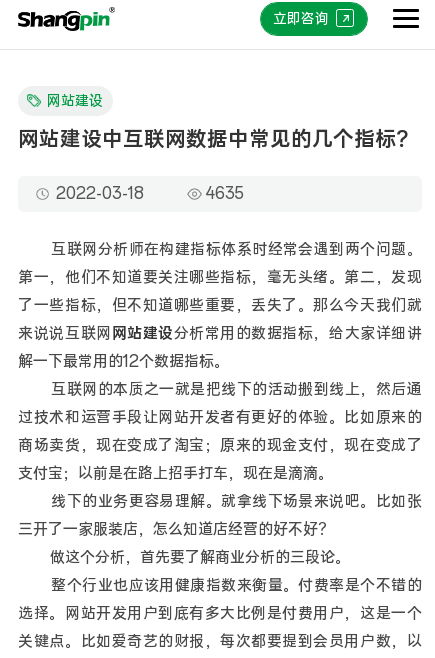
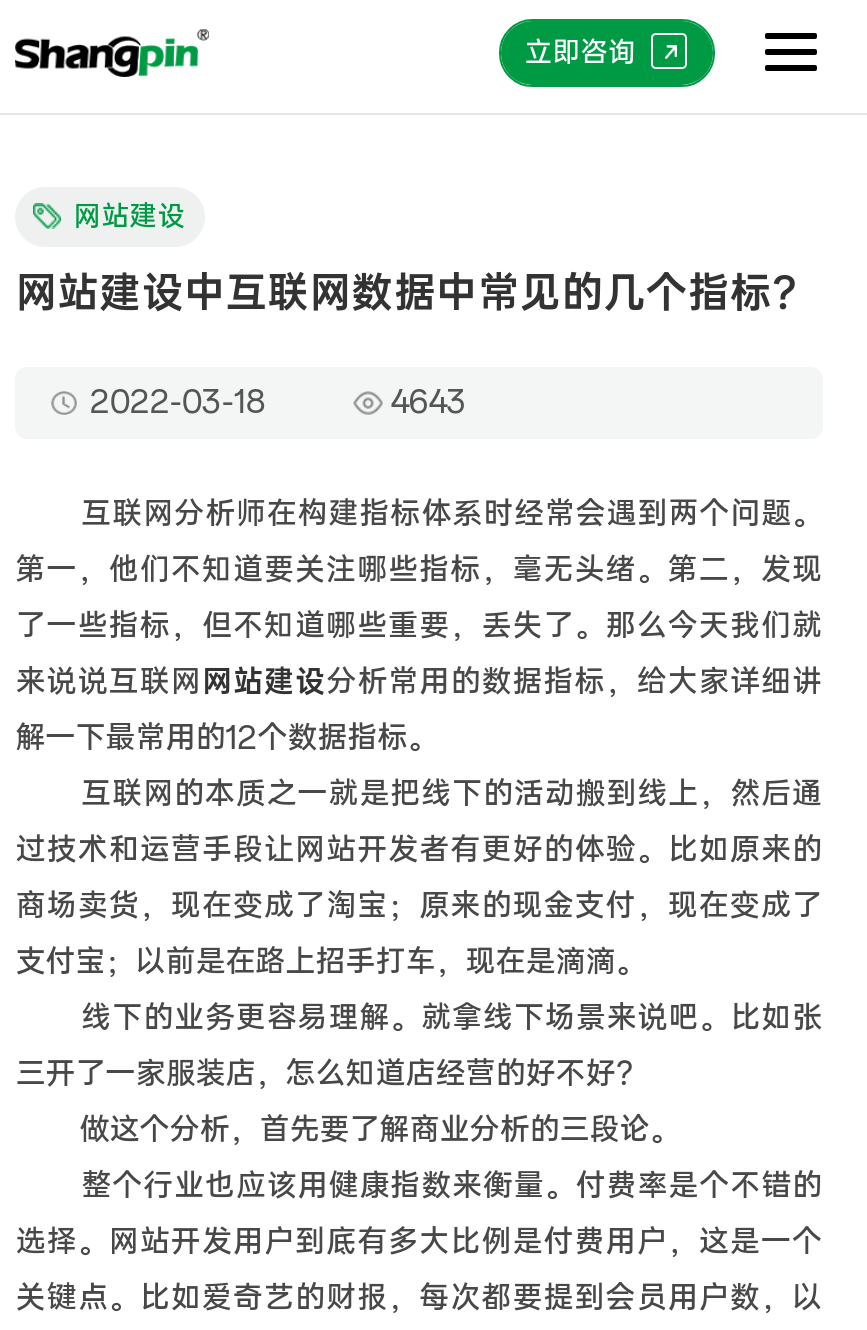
[206,184,244,203] 4635 -> [391,383,467,421] 4643

